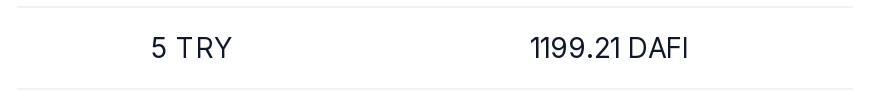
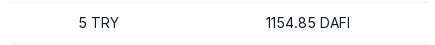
[530,30,688,64] 1199.21 DAFI -> [265,14,349,31] 1154.85 DAFI

